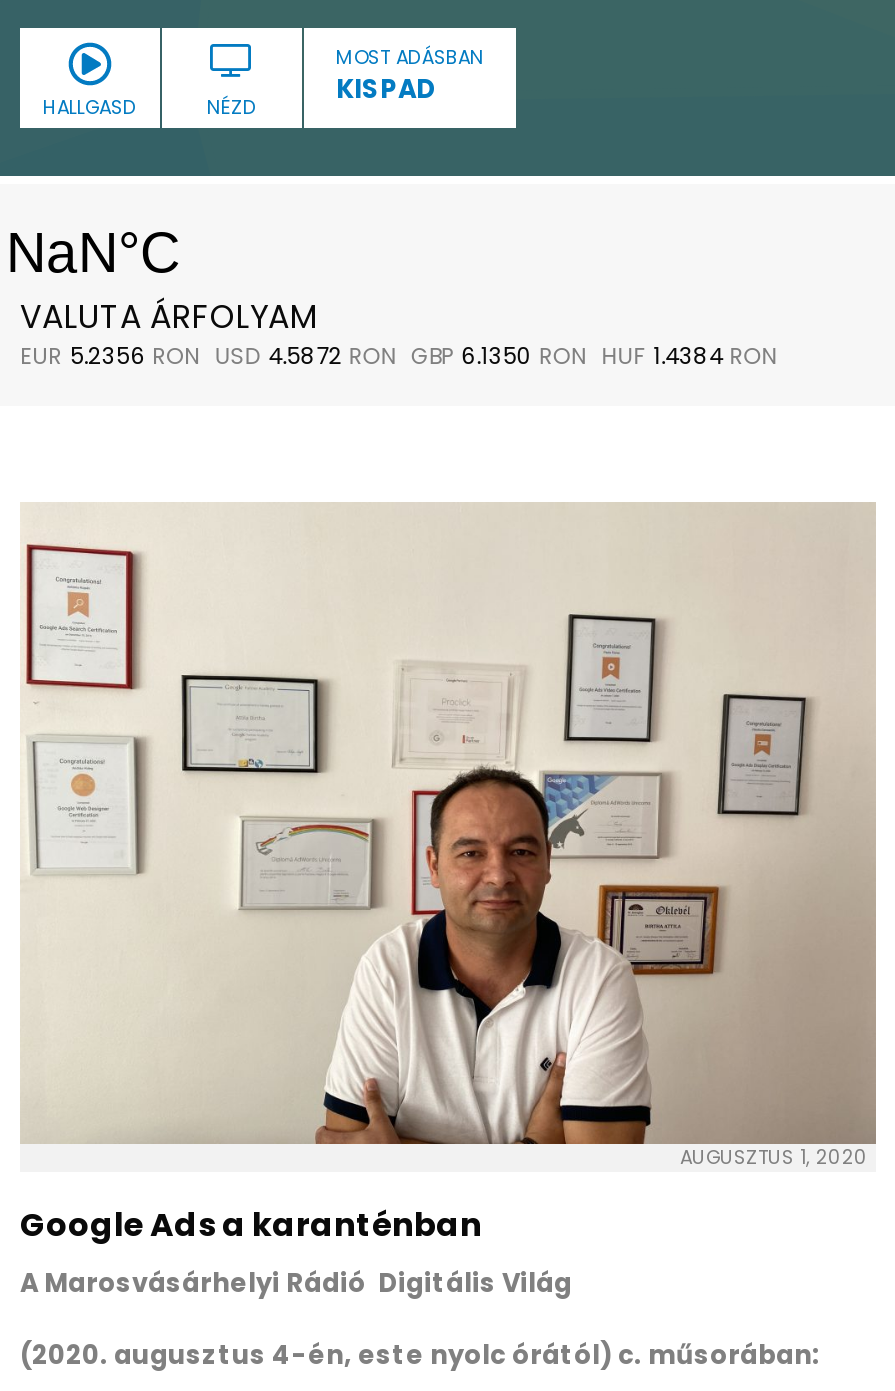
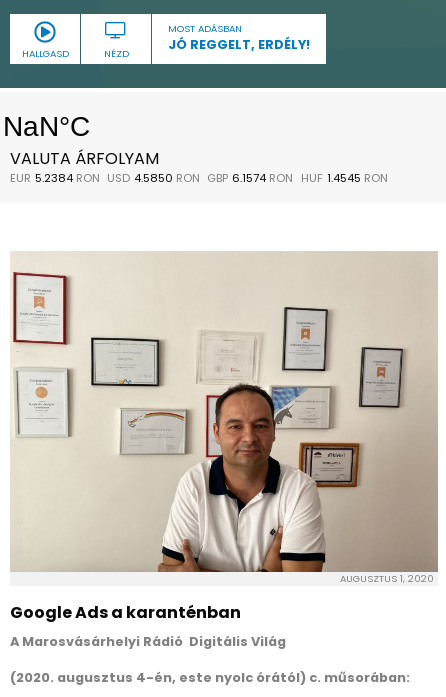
none -> [258,13,327,65] [image]
[336,72,436,106] KISPAD -> [168,36,310,53] JÓ REGGELT, ERDÉLY!
[20,340,777,372] EUR 5.2356 RON USD 4.5872 RON GBP 6.1350 RON HUF 1.4384 RON -> [10,170,388,186] EUR 5.2384 RON USD 4.5850 RON GBP 6.1574 RON HUF 1.4545 RON

